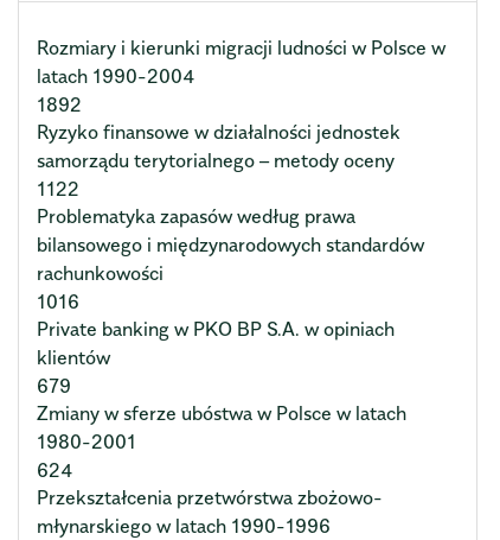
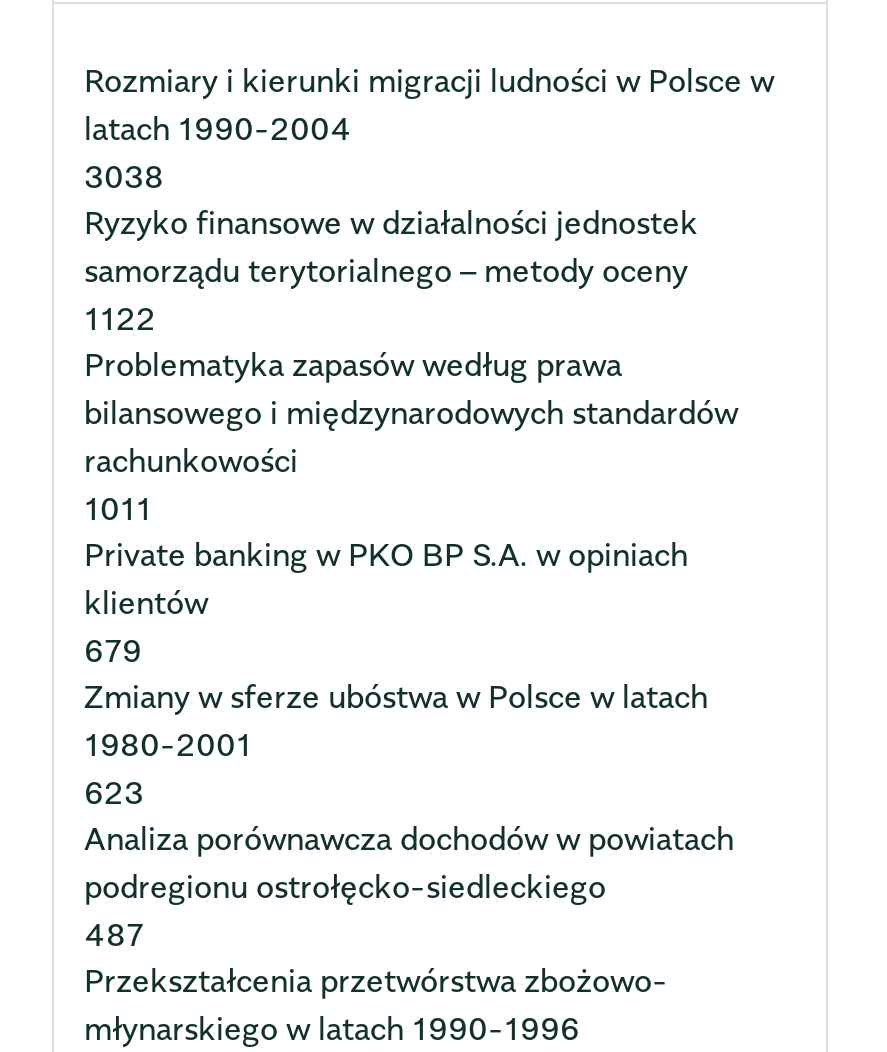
[37,92,82,116] 1892 -> [84,156,164,196] 3038
[37,289,79,313] 1016 -> [84,488,152,528] 1011
[37,458,73,482] 624 -> [84,772,734,954] 623 | Analiza porównawcza dochodów w powiatach | podregionu ostrołęcko-siedleckiego | 487

